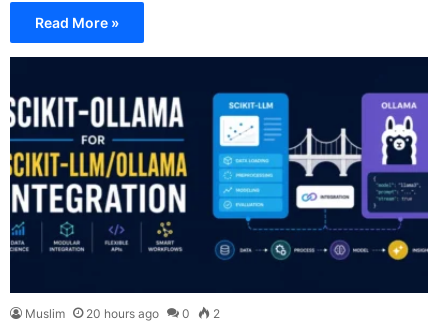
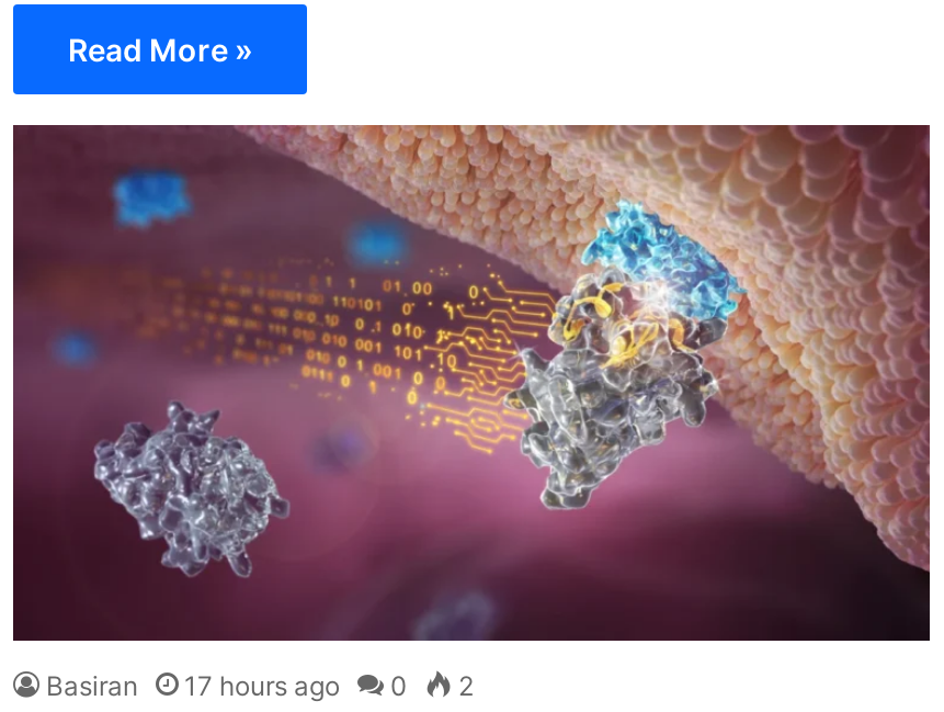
[9,56,429,321] [image] | Muslim | 20 hours ago -> [11,123,932,702] [image] | Basiran | 17 hours ago

